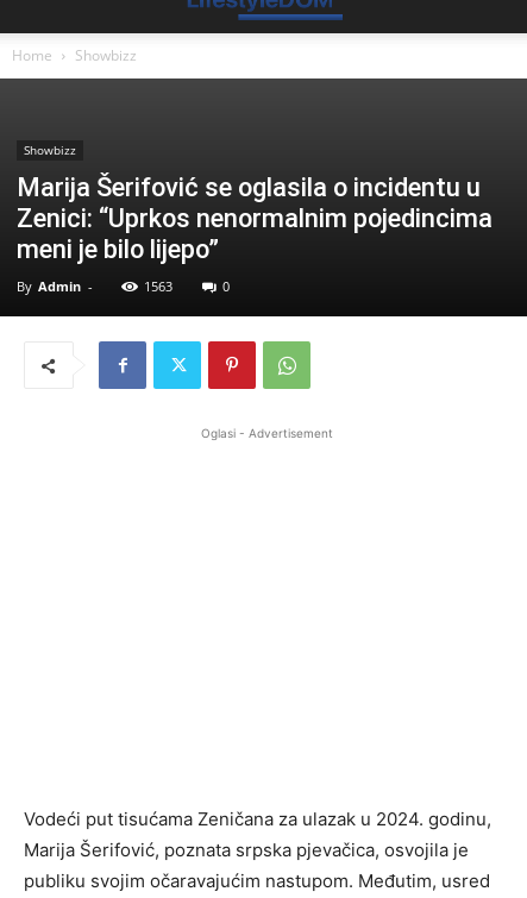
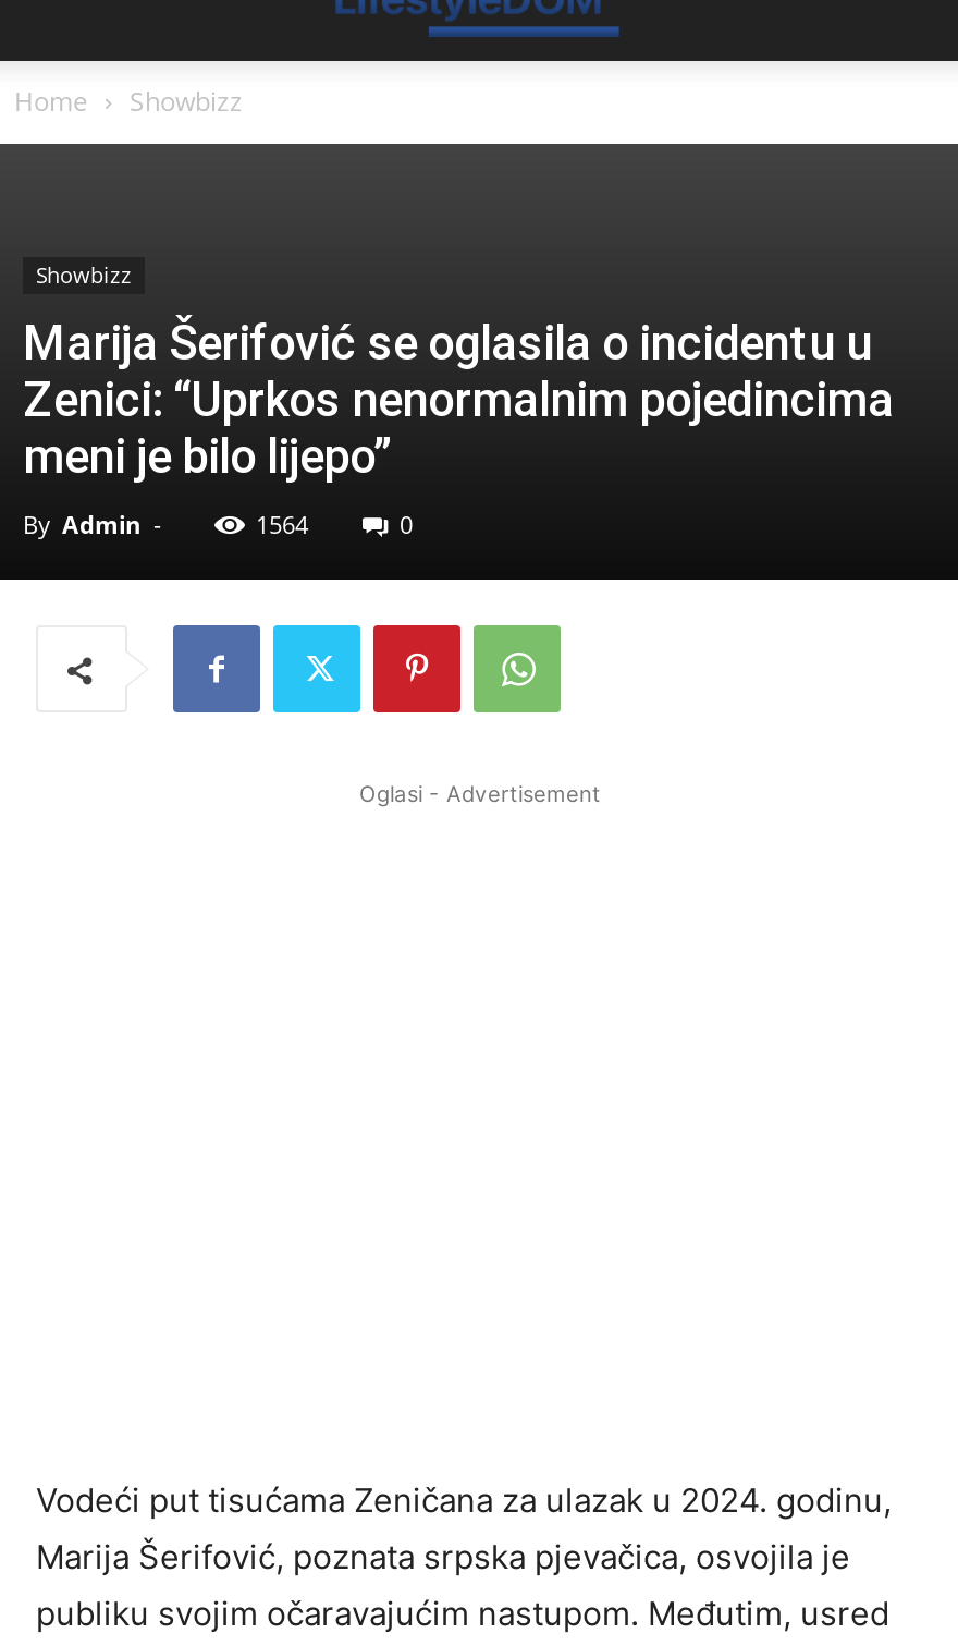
[144,277,172,295] 1563 -> [256,508,308,540] 1564

